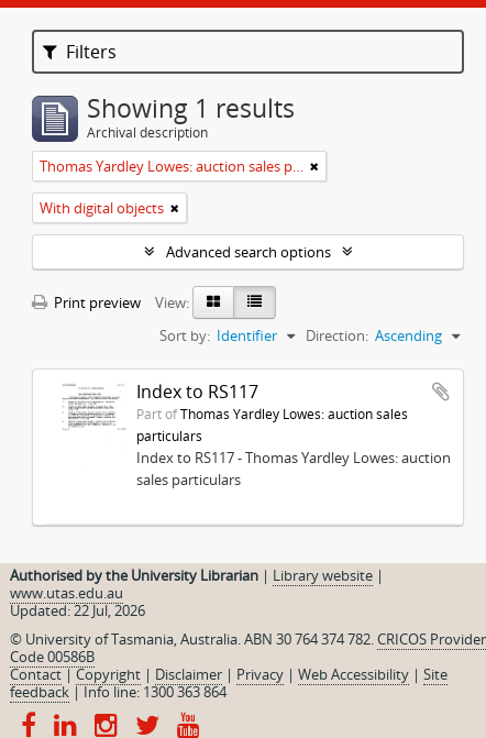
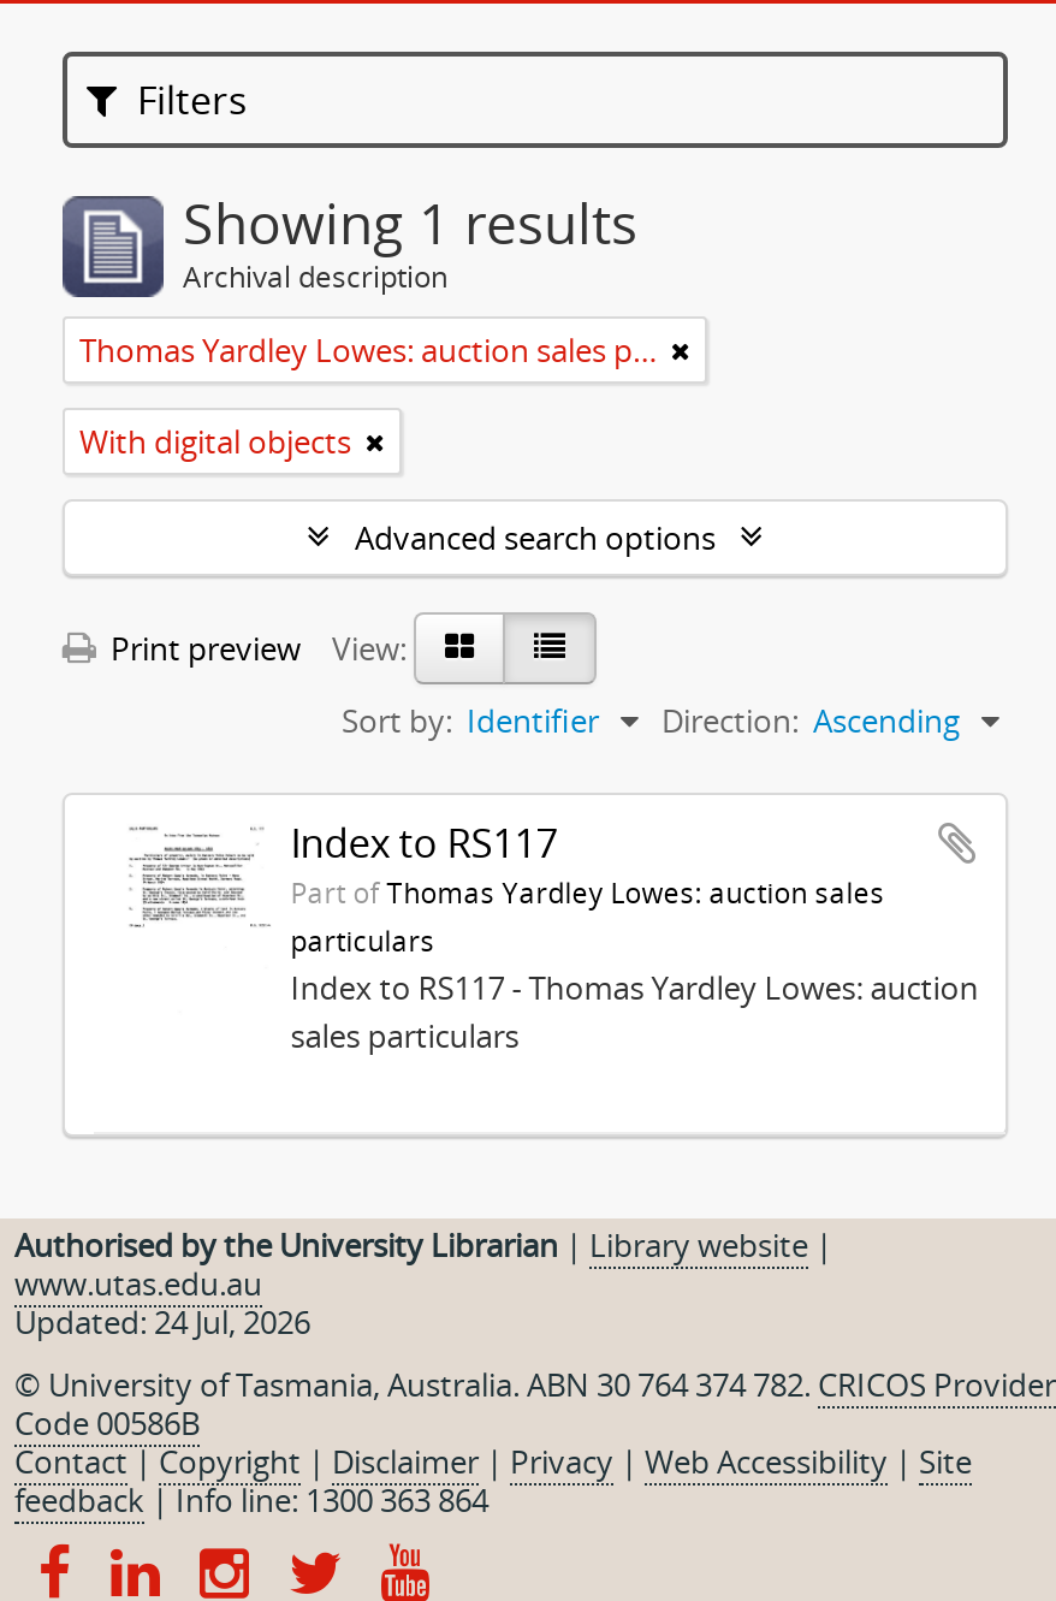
[10,601,145,620] Updated: 22 Jul, 2026 -> [14,1300,310,1344] Updated: 24 Jul, 2026

